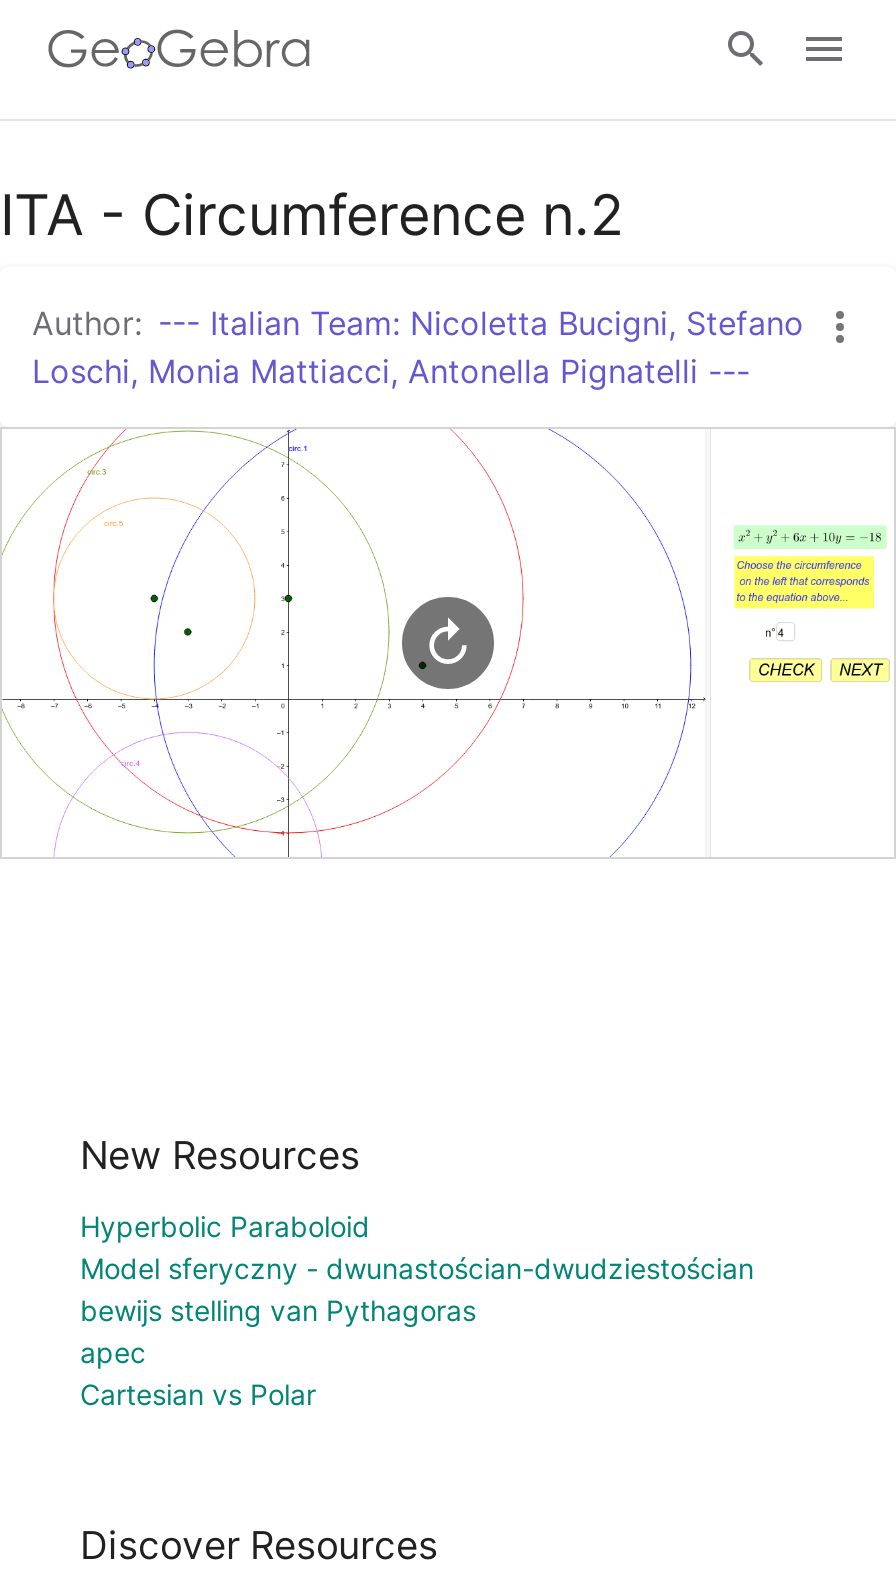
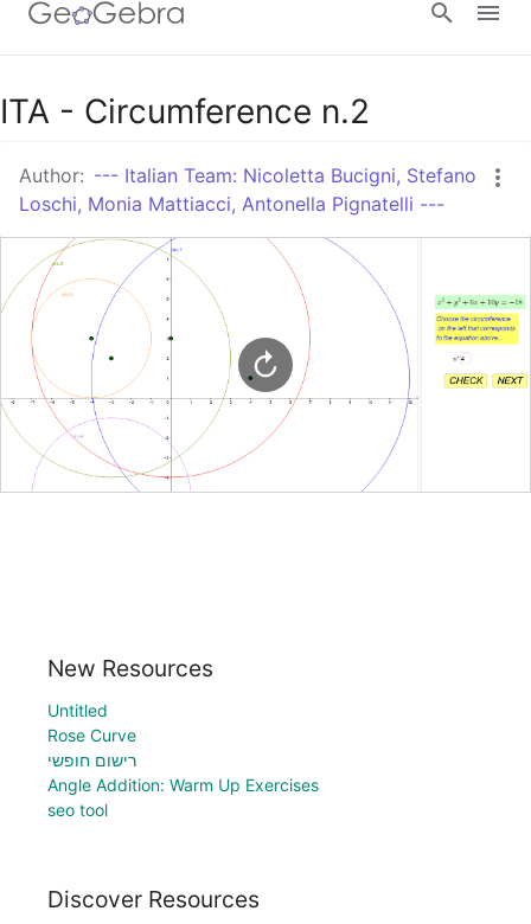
[80,1209,754,1411] Hyperbolic Paraboloid | Model sferyczny - dwunastościan-dwudziestościan | bewijs stelling van Pythagoras | apec | Cartesian vs Polar -> [47,700,319,820] Untitled | Rose Curve | רישום חופשי | Angle Addition: Warm Up Exercises | seo tool

